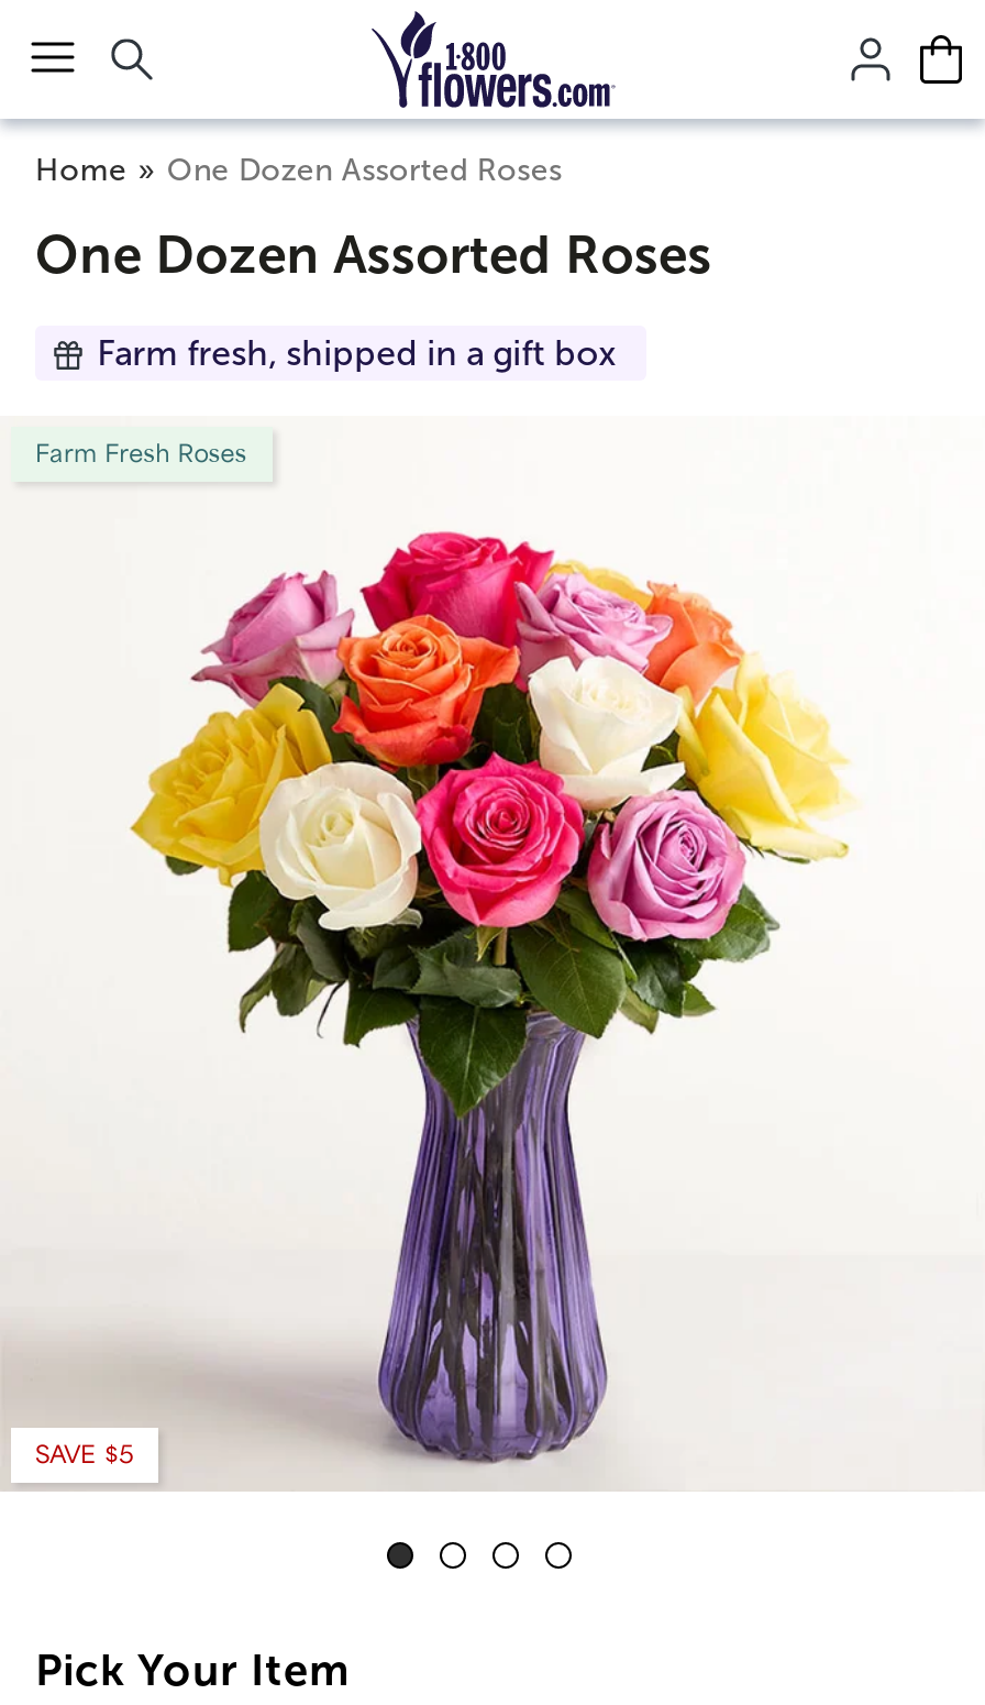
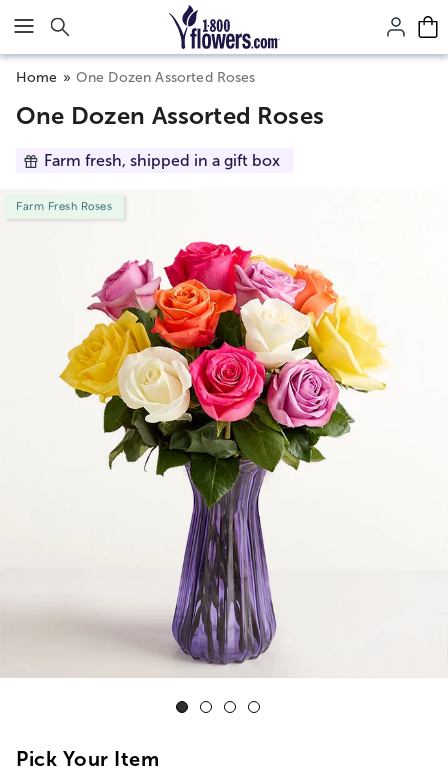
[35,1439,133,1468] SAVE $5 -> none

